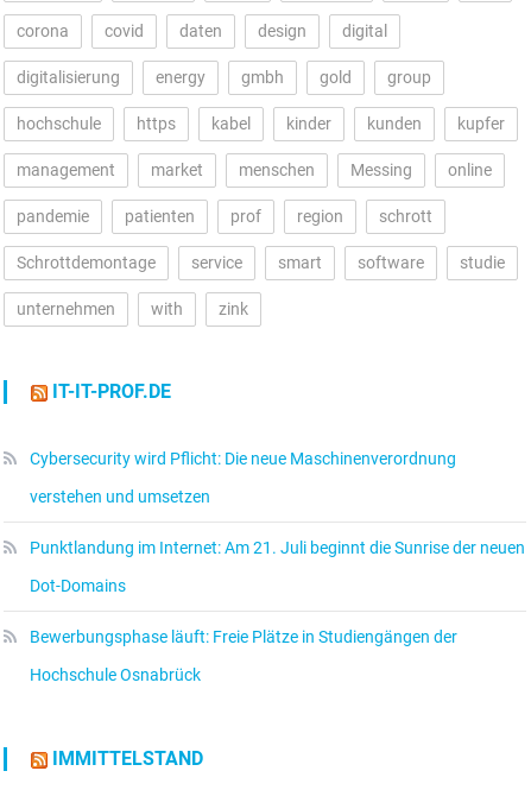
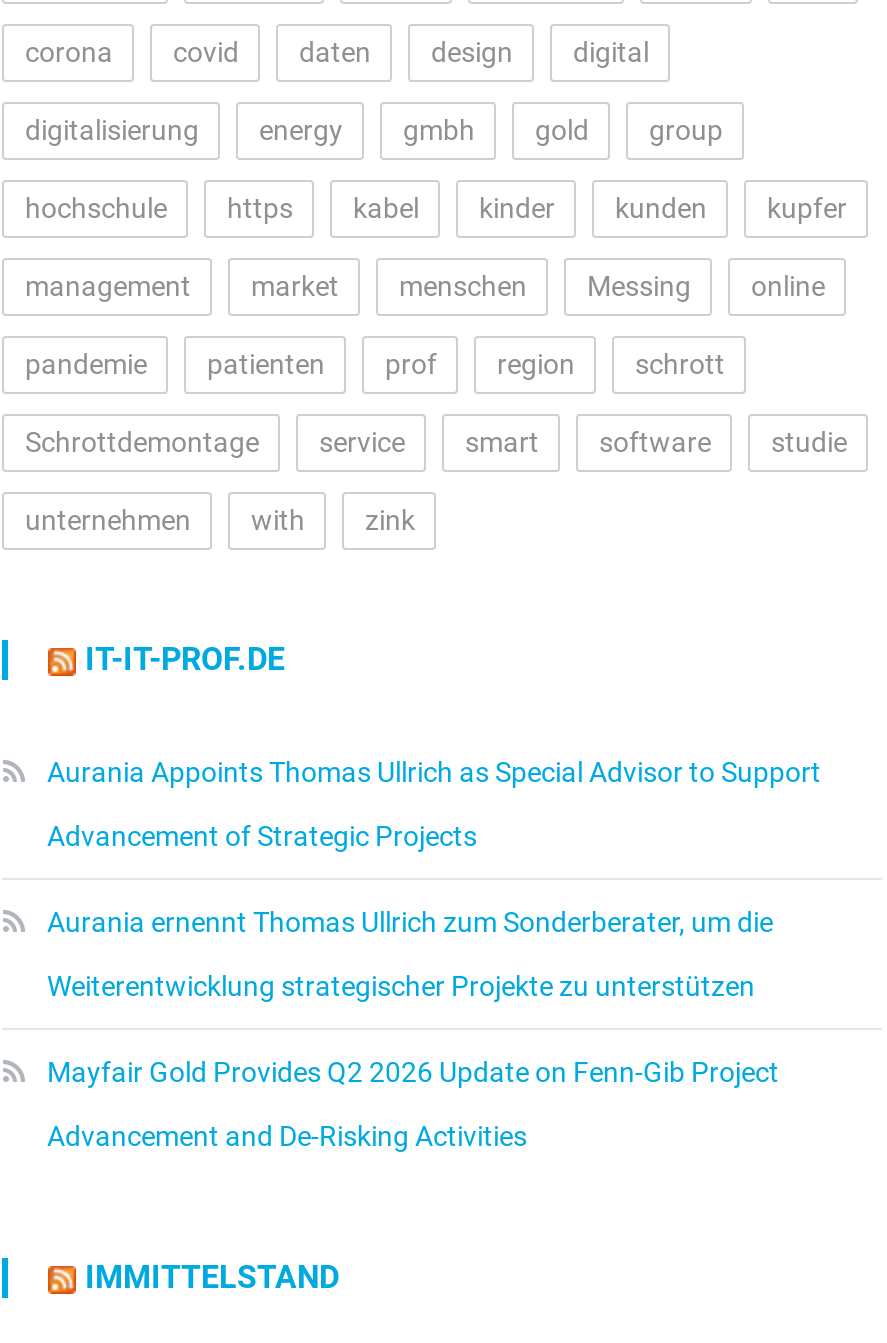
[30,449,457,468] Cybersecurity wird Pflicht: Die neue Maschinenverordnung -> [47,756,821,788] Aurania Appoints Thomas Ullrich as Special Advisor to Support
[30,487,211,506] verstehen und umsetzen -> [47,820,477,852] Advancement of Strategic Projects
[30,538,526,557] Punktlandung im Internet: Am 21. Juli beginnt die Sunrise der neuen -> [47,906,773,938] Aurania ernennt Thomas Ullrich zum Sonderberater, um die
[30,576,127,595] Dot-Domains -> [47,970,755,1002] Weiterentwicklung strategischer Projekte zu unterstützen
[30,627,458,646] Bewerbungsphase läuft: Freie Plätze in Studiengängen der -> [47,1056,779,1088] Mayfair Gold Provides Q2 2026 Update on Fenn-Gib Project
[30,665,201,684] Hochschule Osnabrück -> [47,1120,527,1152] Advancement and De-Risking Activities

